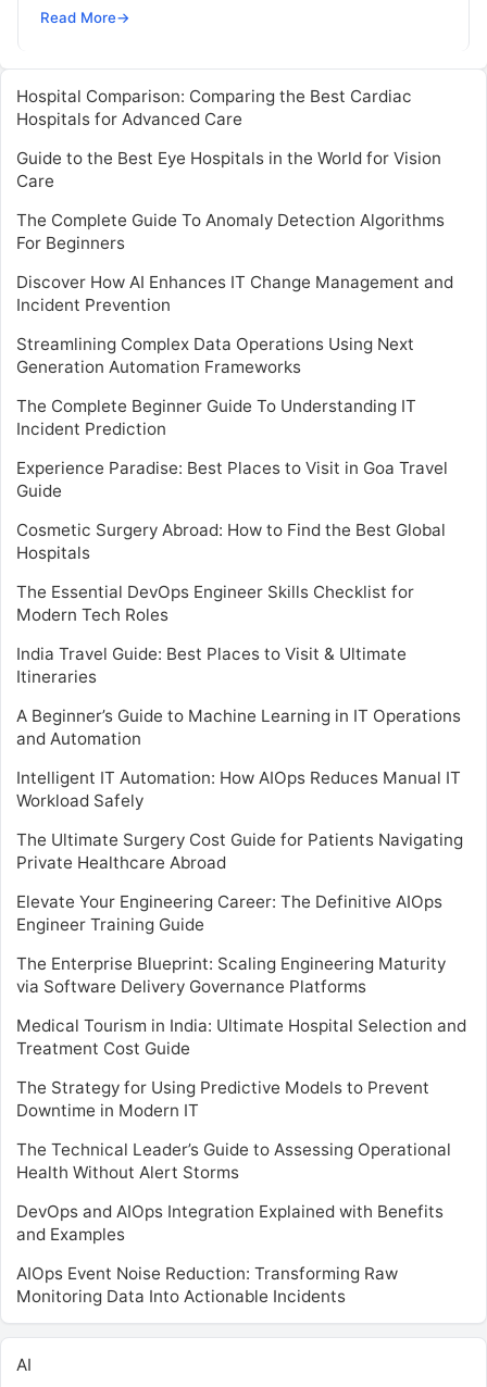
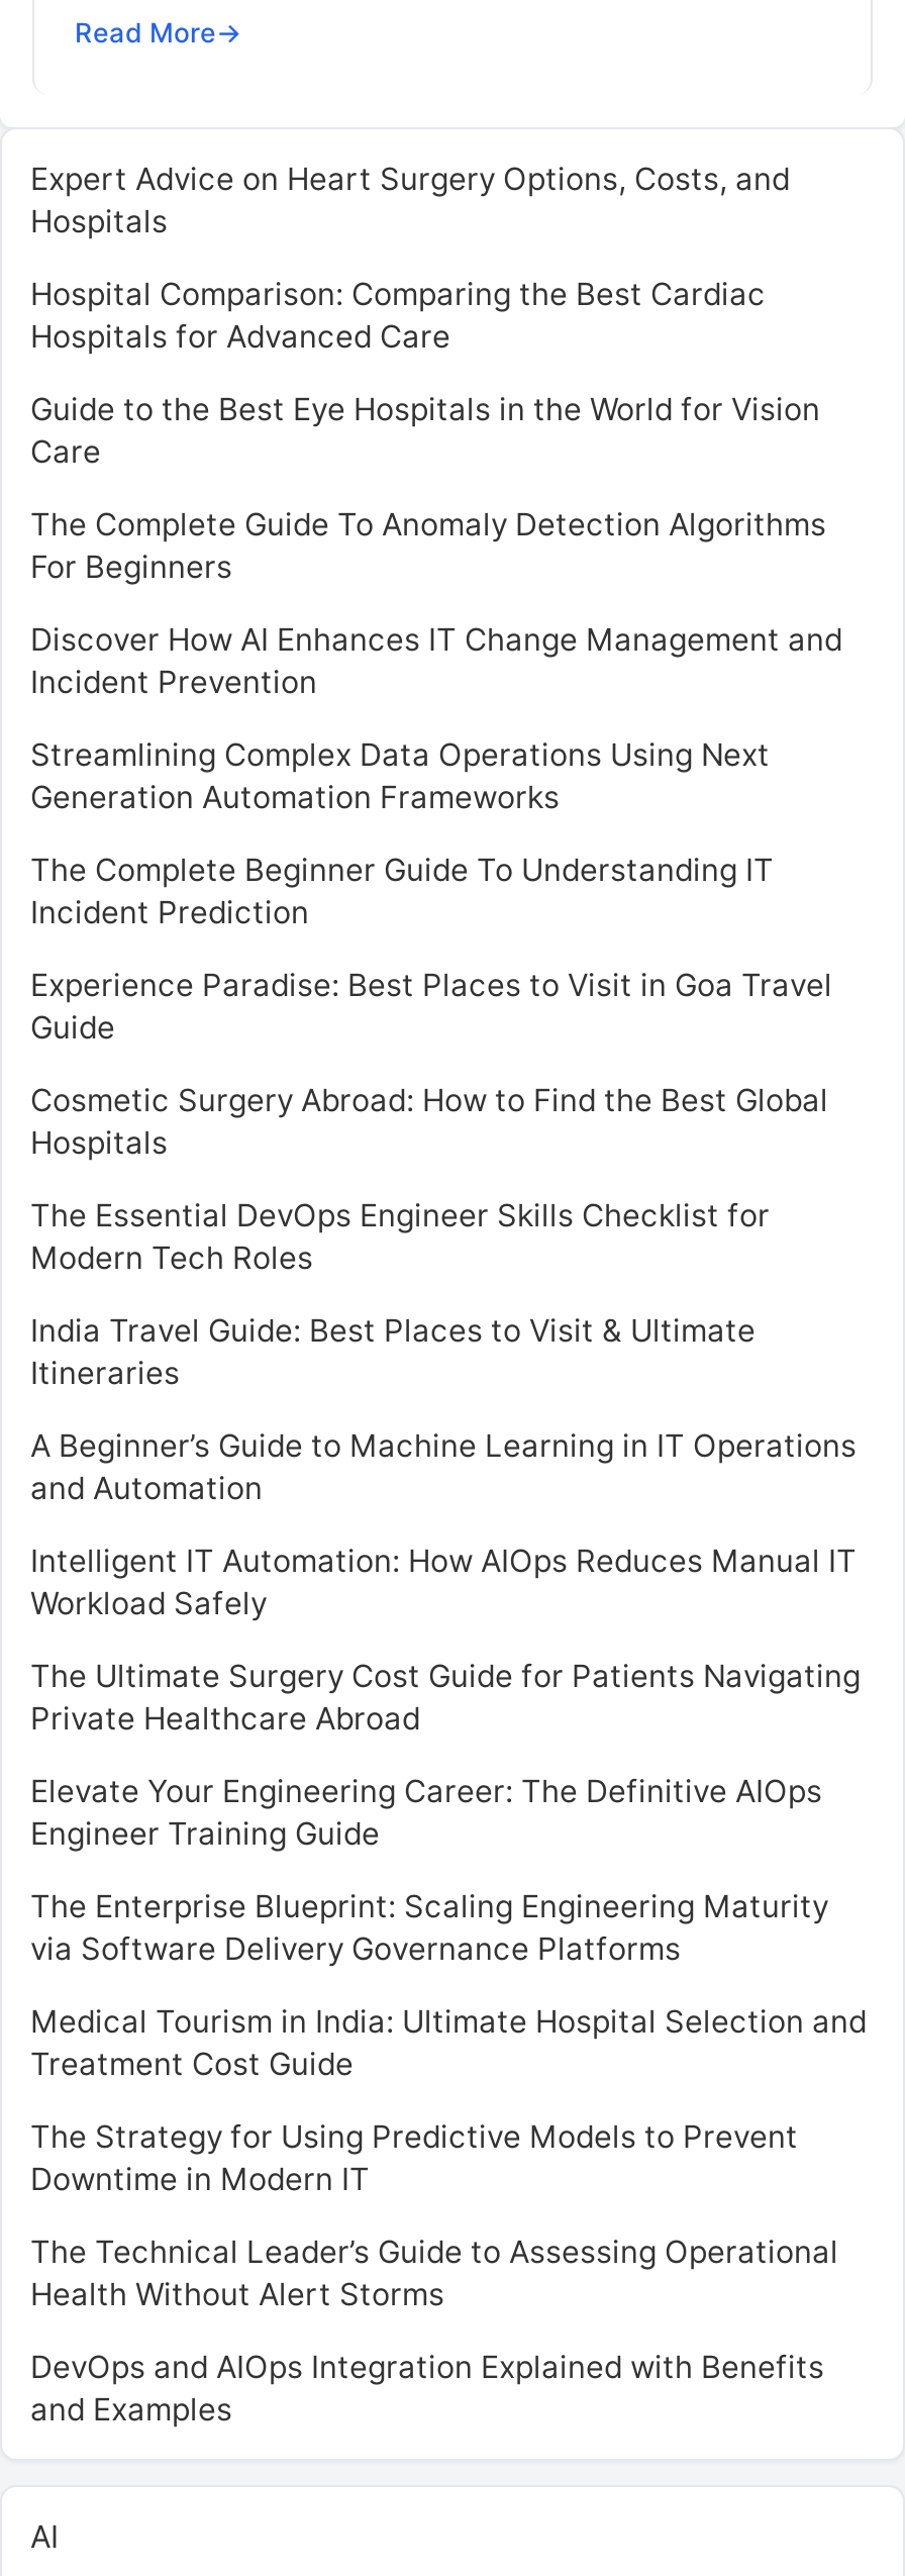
none -> [30,160,790,240] Expert Advice on Heart Surgery Options, Costs, and | Hospitals
moved [16,86,466,1245] -> [30,275,867,2429]: Hospital Comparison: Comparing the Best Cardiac | Hospitals for Advanced Care | Guide to the Best Eye Hospitals in the World for Vision | ... | DevOps and AIOps Integration Explained with Benefits | and Examples
[16,1263,398,1307] AIOps Event Noise Reduction: Transforming Raw | Monitoring Data Into Actionable Incidents -> none

